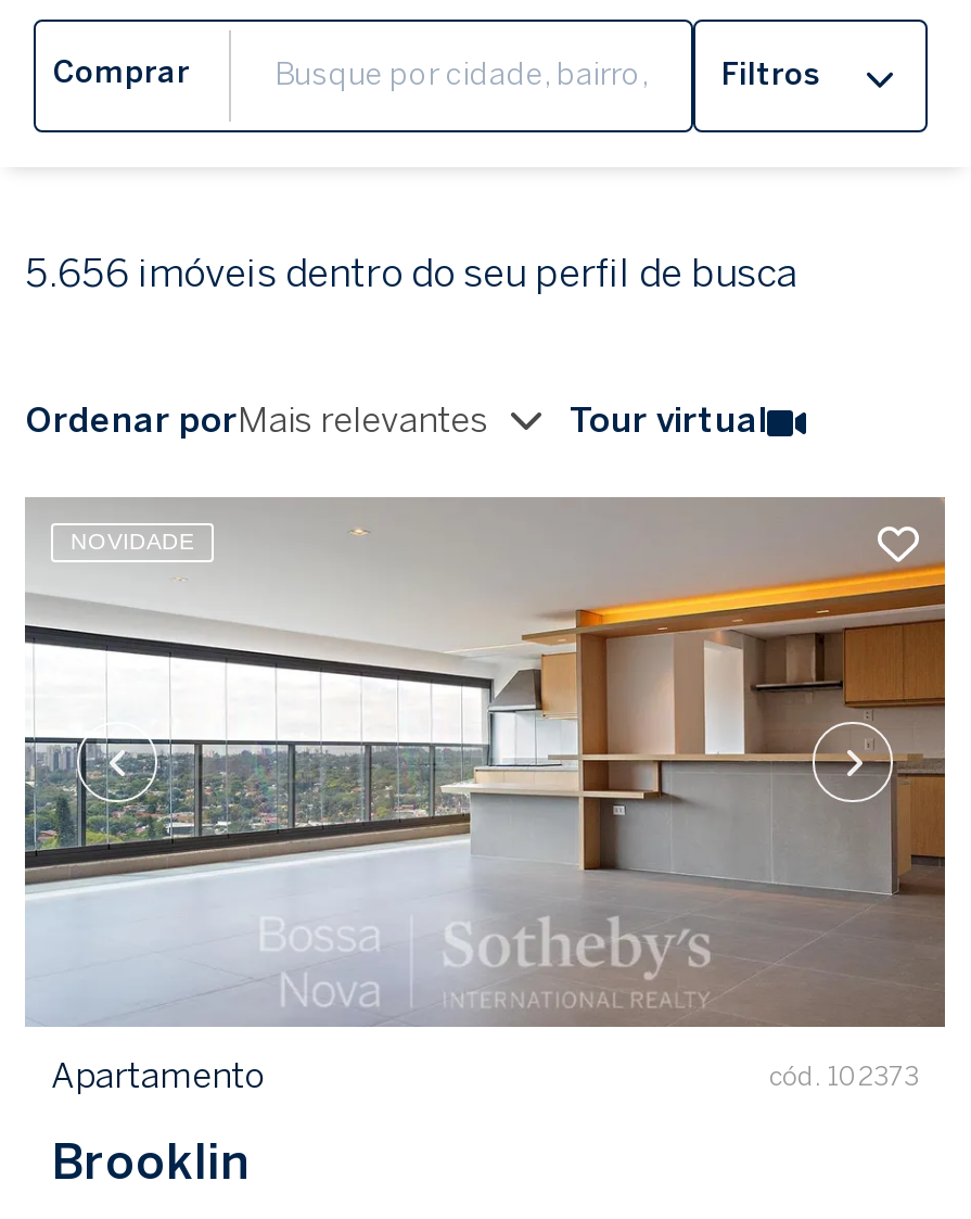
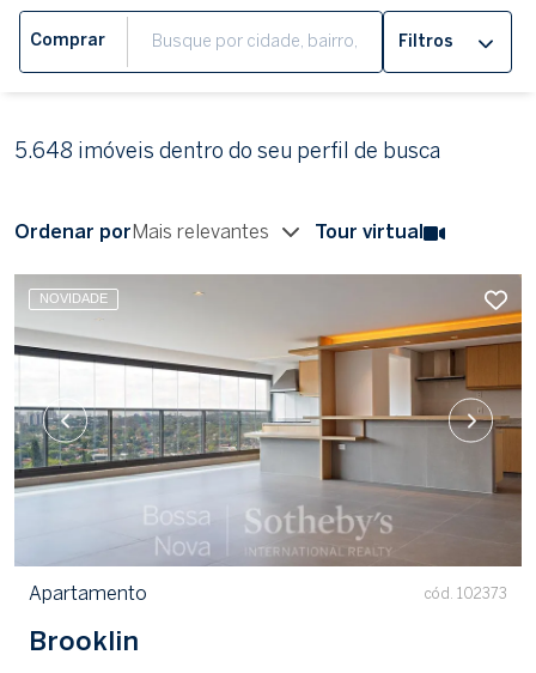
[25,257,795,294] 5.656 imóveis dentro do seu perfil de busca -> [14,142,440,162] 5.648 imóveis dentro do seu perfil de busca

